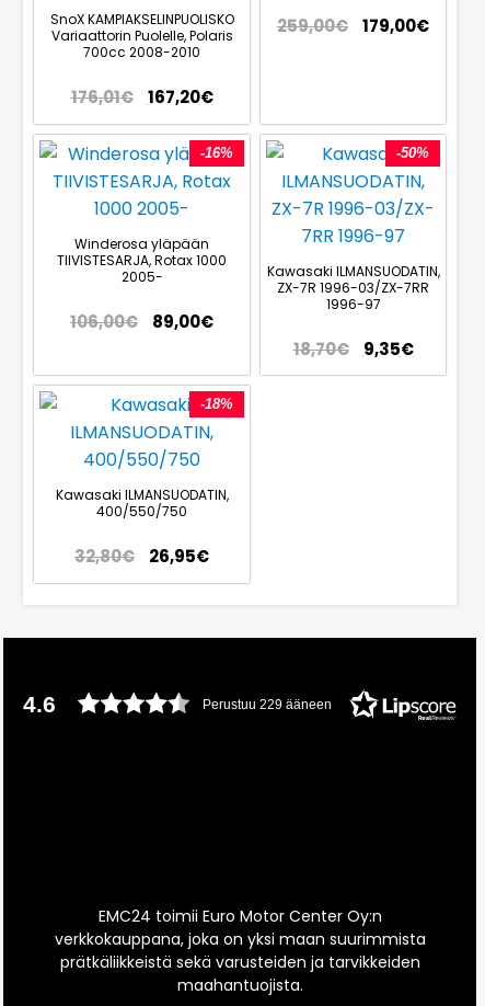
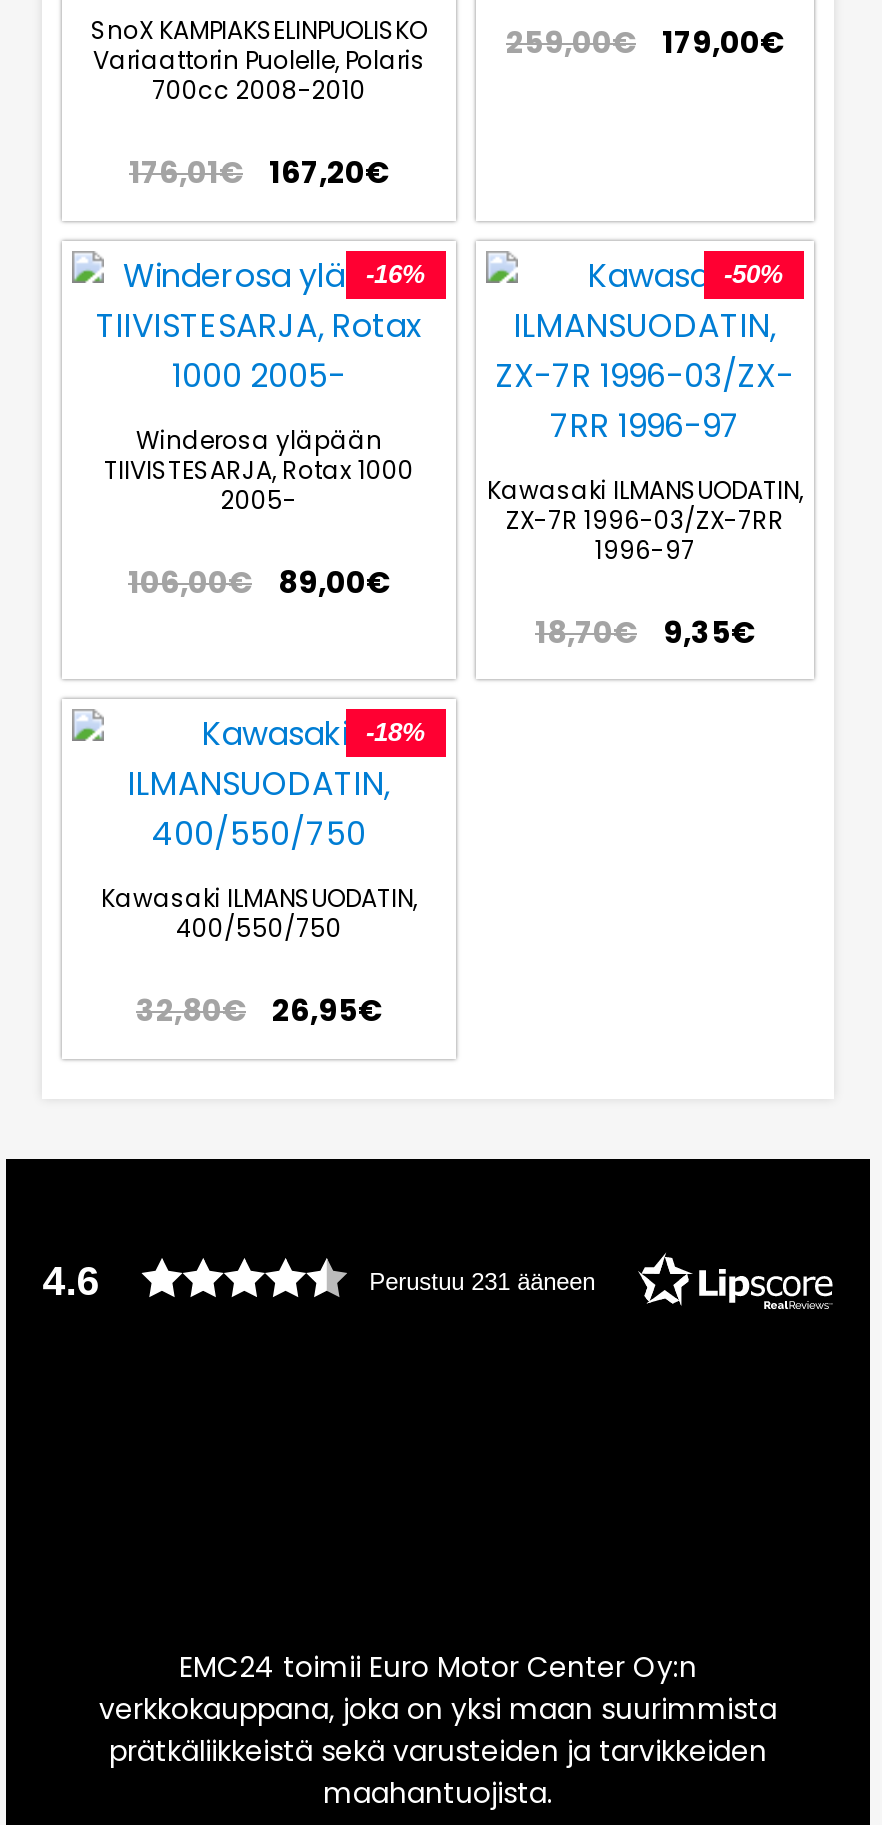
[202,697,331,713] Perustuu 229 ääneen -> [369,1267,595,1294] Perustuu 231 ääneen

